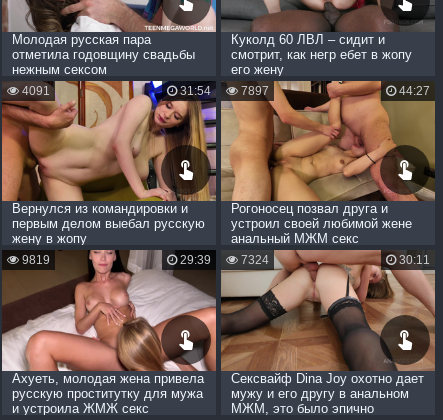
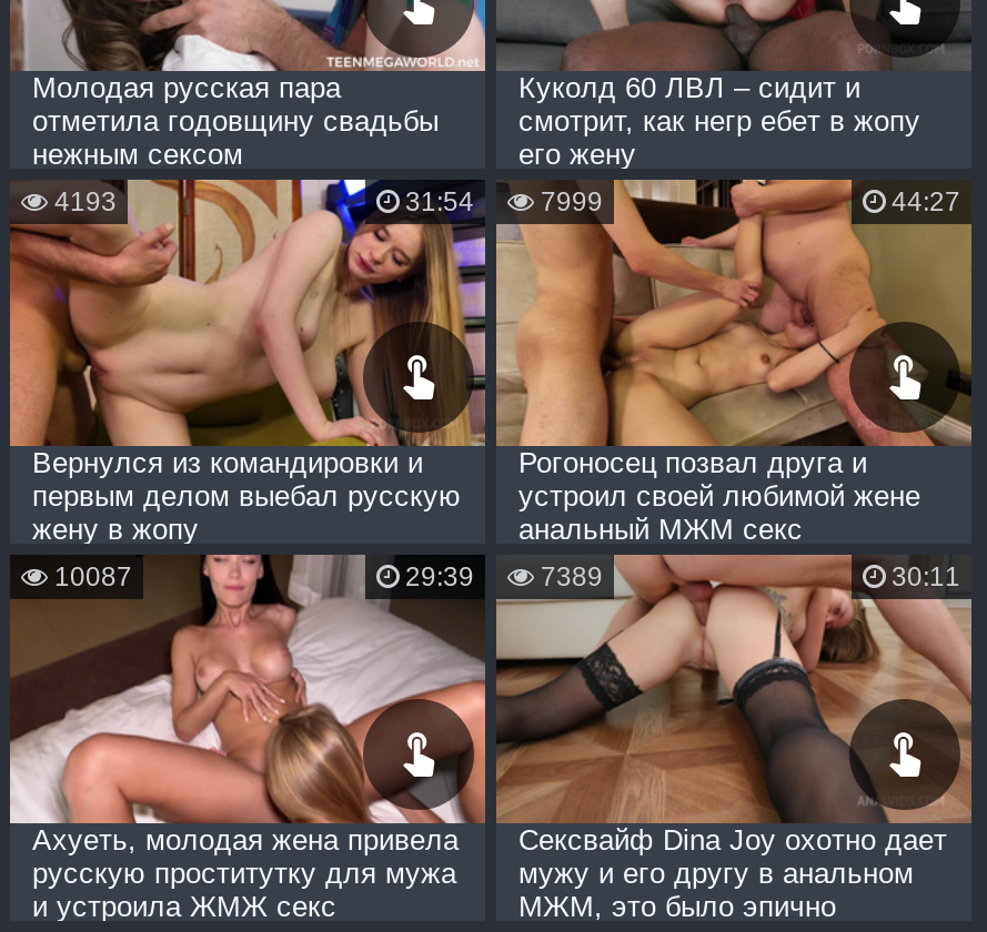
[19,84,50,98] 4091 -> [48,186,117,217] 4193
[177,84,269,98] 31:54 7897 -> [399,186,603,217] 31:54 7999
[19,253,50,267] 9819 -> [48,562,132,593] 10087
[177,253,269,267] 29:39 7324 -> [399,562,603,593] 29:39 7389

